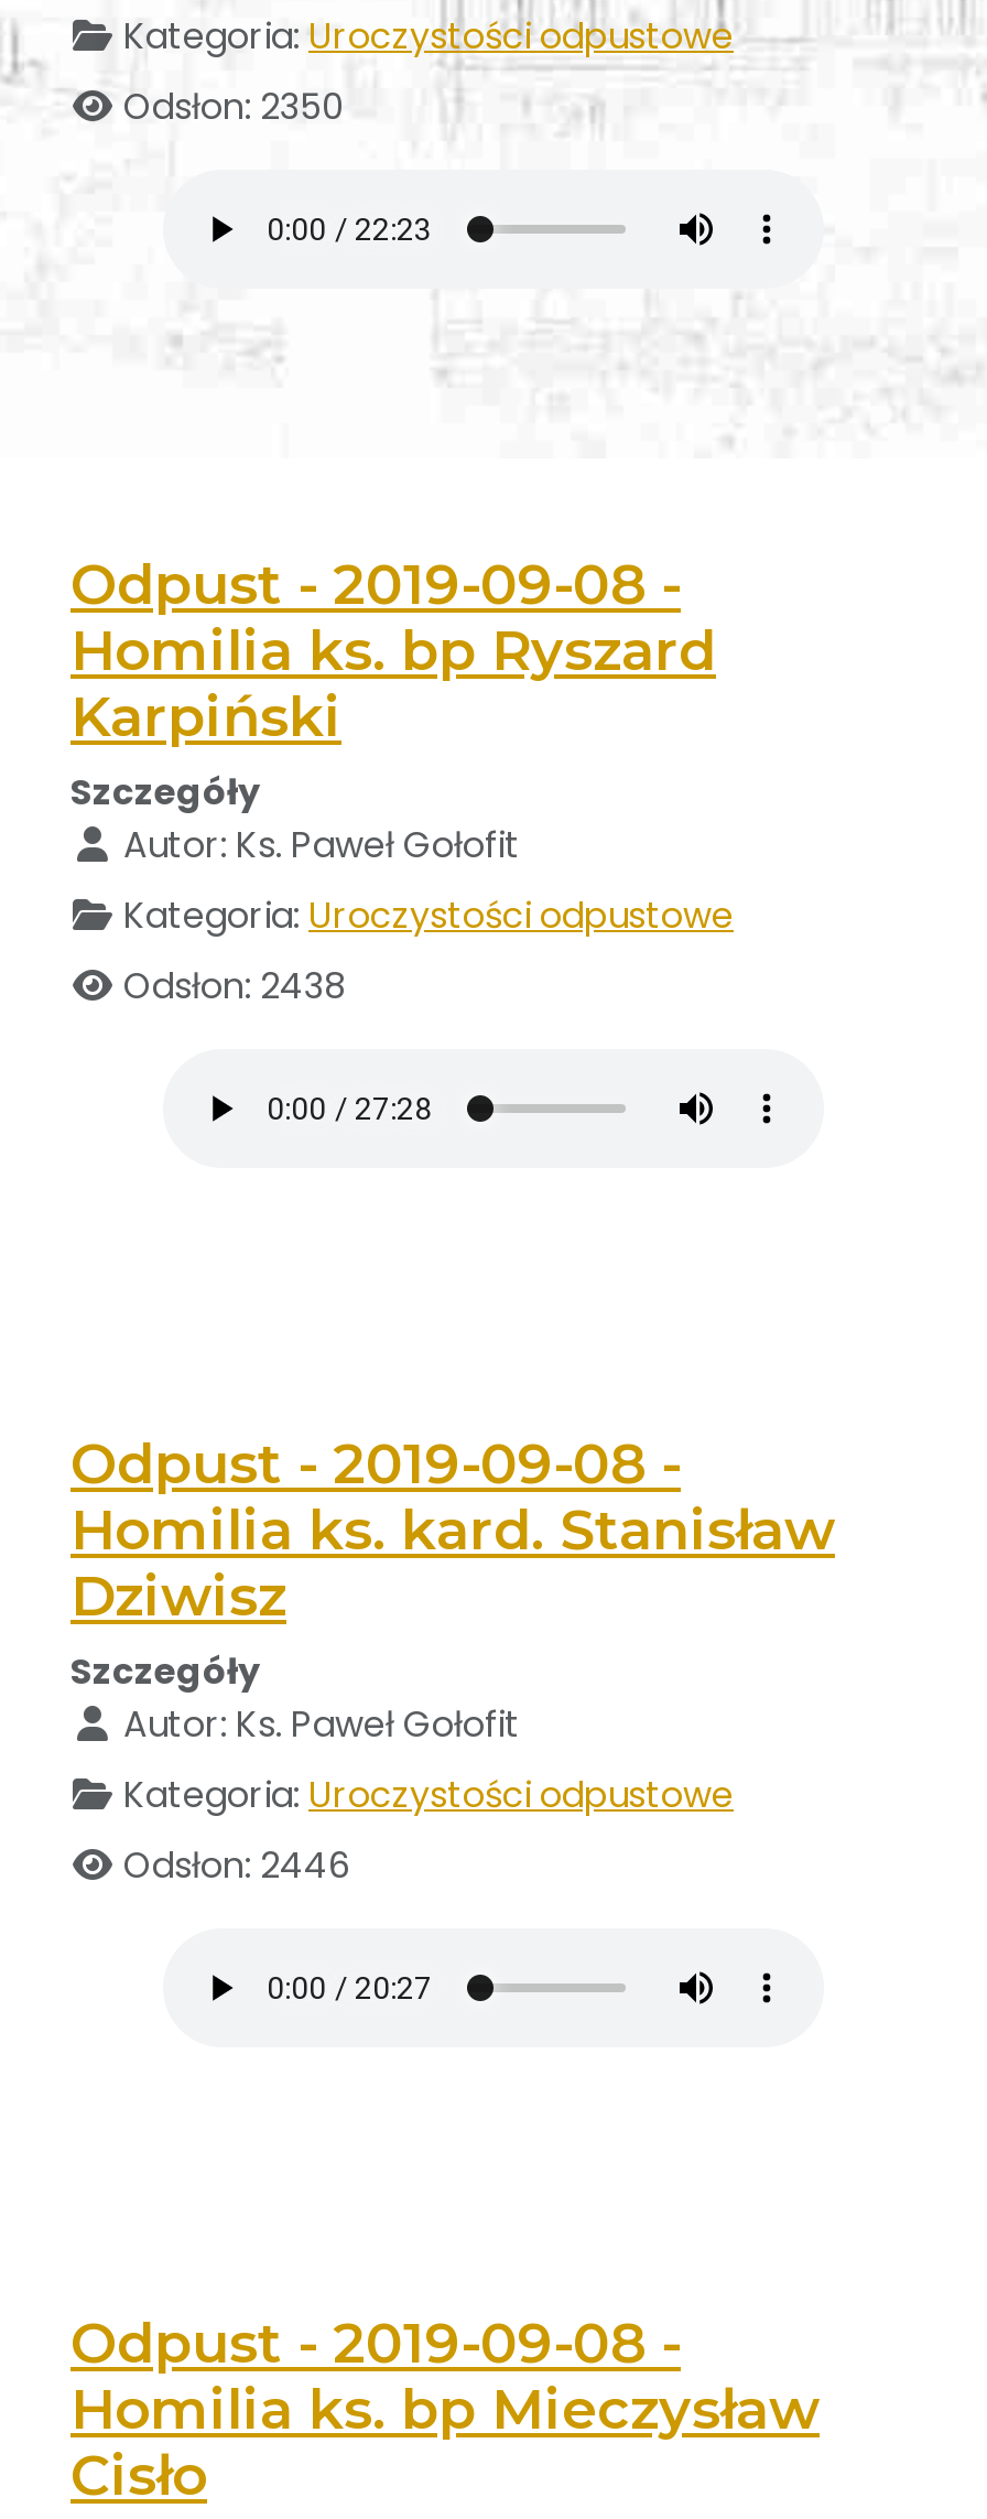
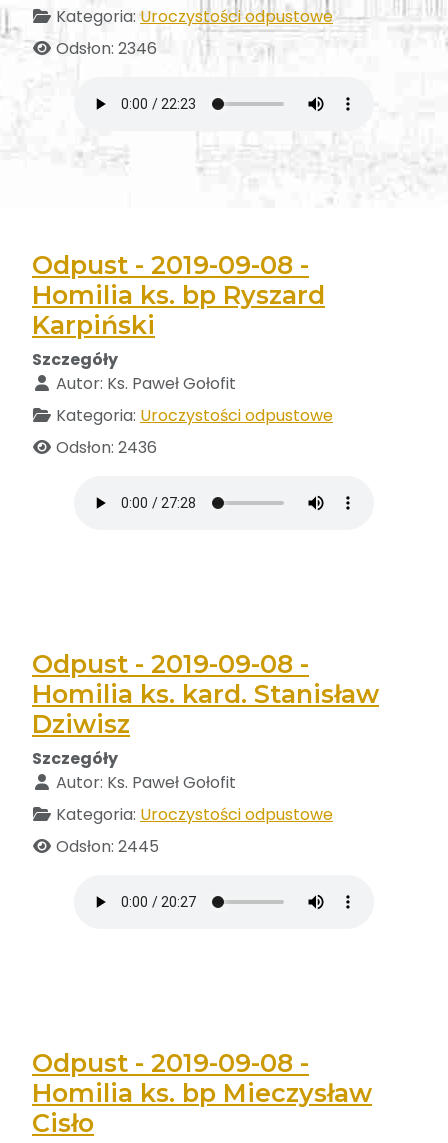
[123,82,344,132] Odsłon: 2350 -> [56,37,157,60] Odsłon: 2346
[123,961,346,1012] Odsłon: 2438 -> [56,436,157,459] Odsłon: 2436
[123,1840,350,1891] Odsłon: 2446 -> [56,835,159,858] Odsłon: 2445

